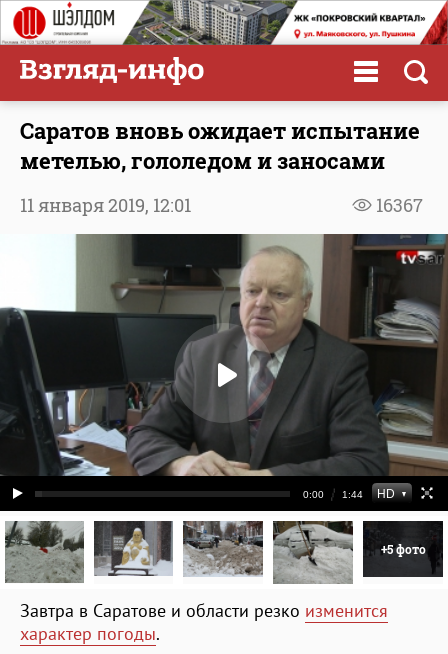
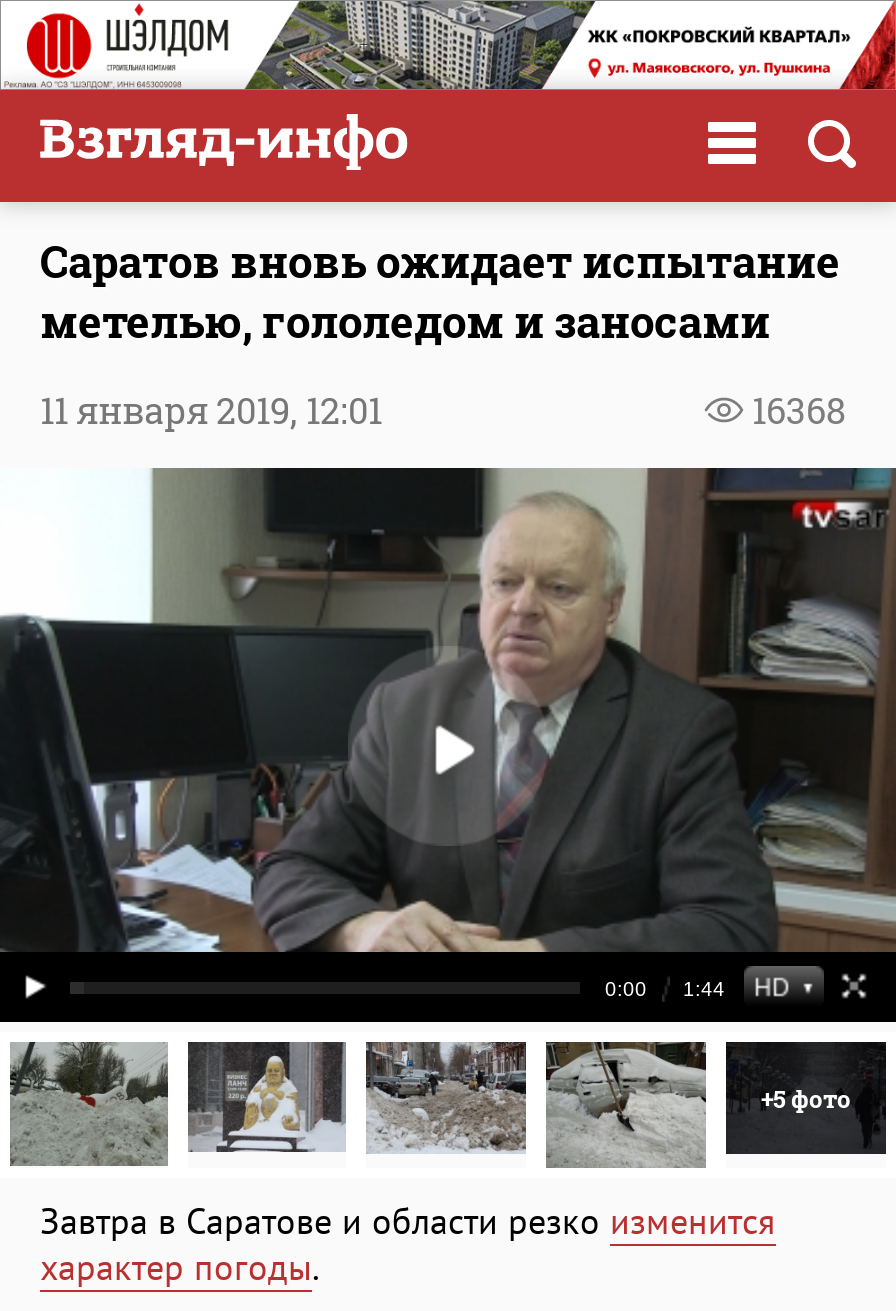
[376,192,423,216] 16367 -> [752,385,846,433] 16368

